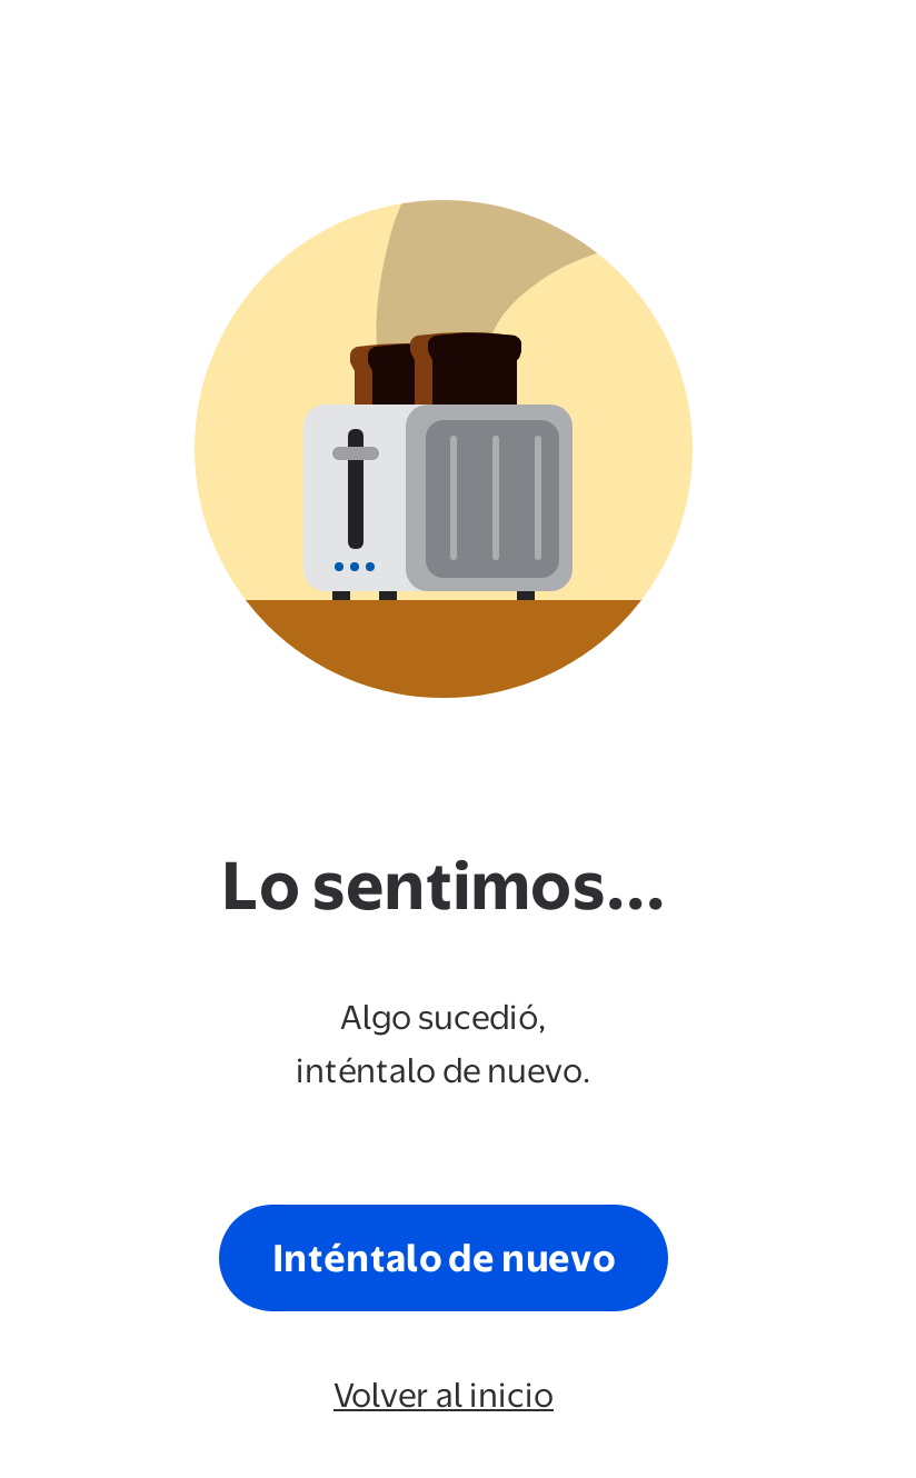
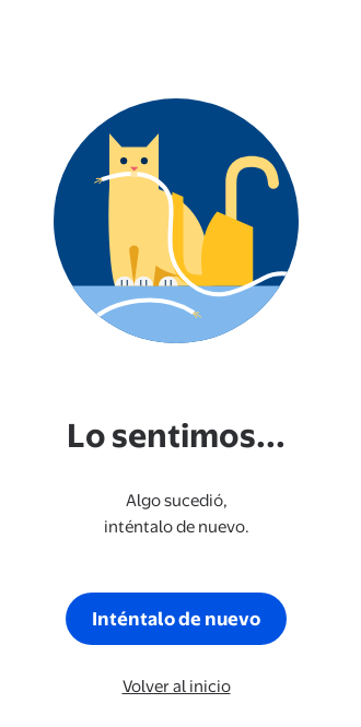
[195,200,693,700] [image] -> [53,97,300,344] [image]

